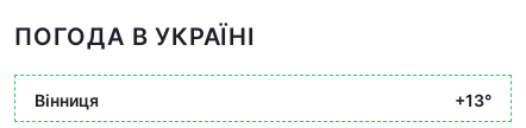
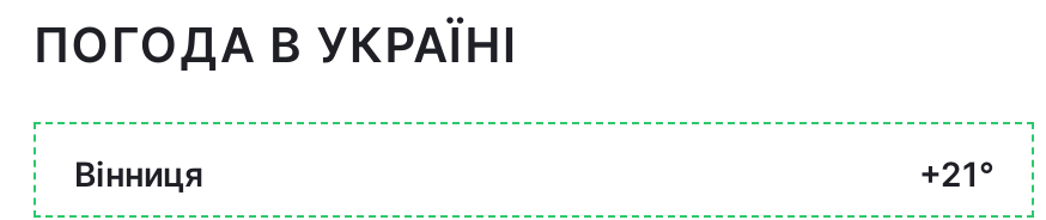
[455,89,491,110] +13° -> [919,152,993,192] +21°

